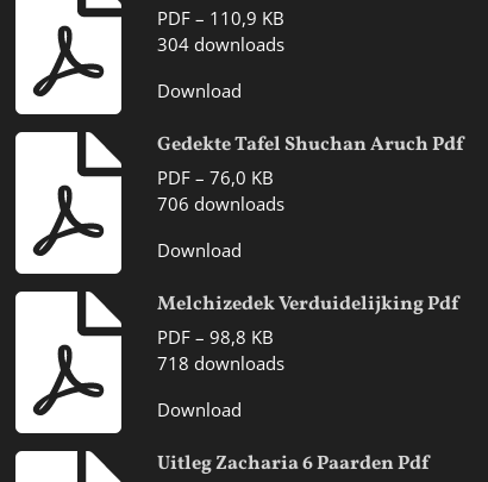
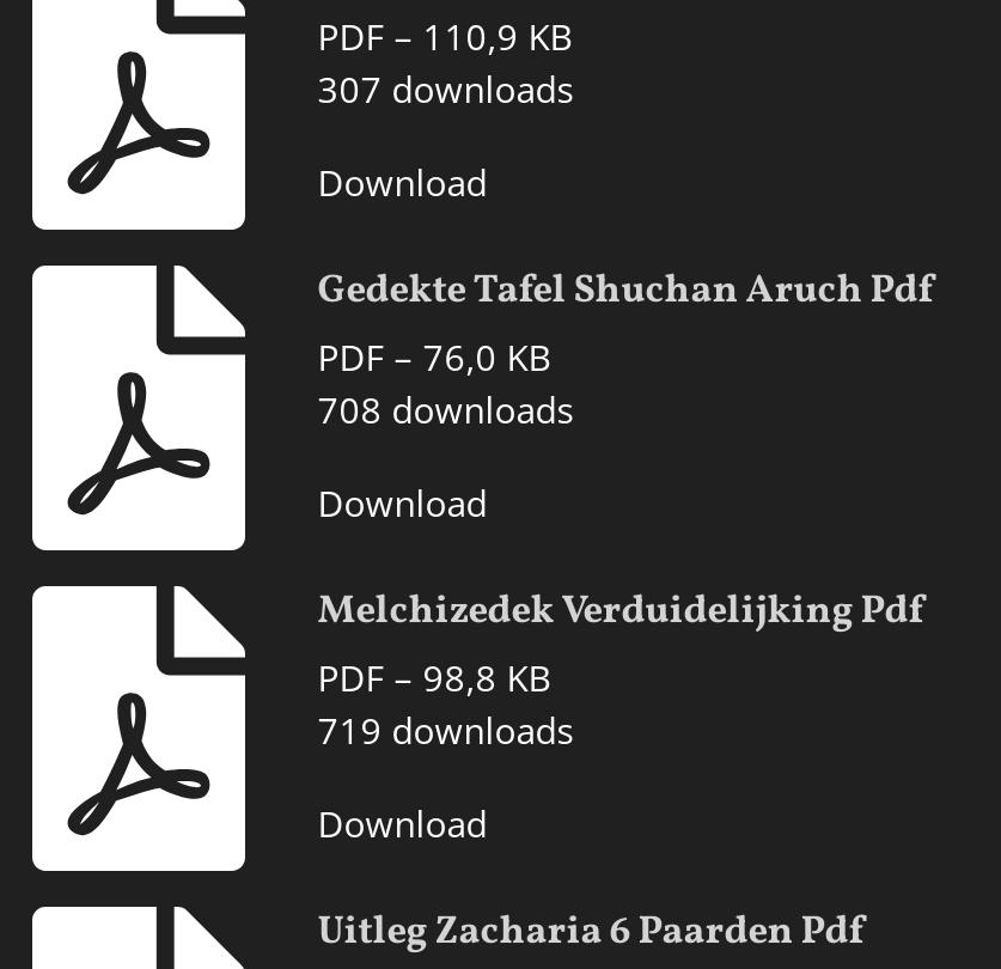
[157,33,285,56] 304 downloads -> [318,66,574,113] 307 downloads
[157,192,285,216] 706 downloads -> [318,386,574,434] 708 downloads
[157,352,285,375] 718 downloads -> [318,707,574,755] 719 downloads

